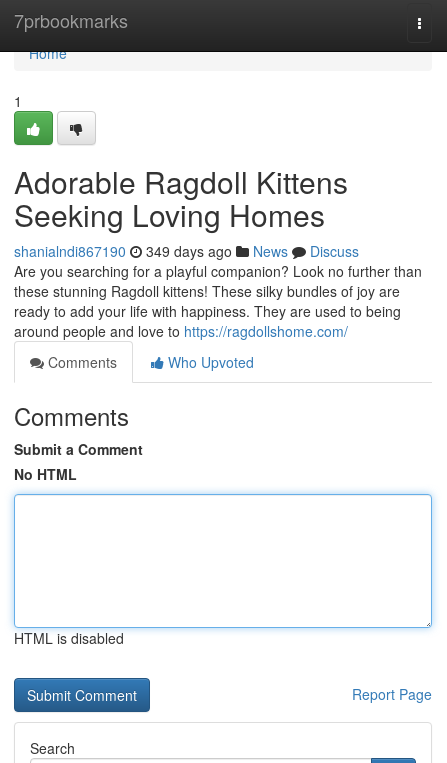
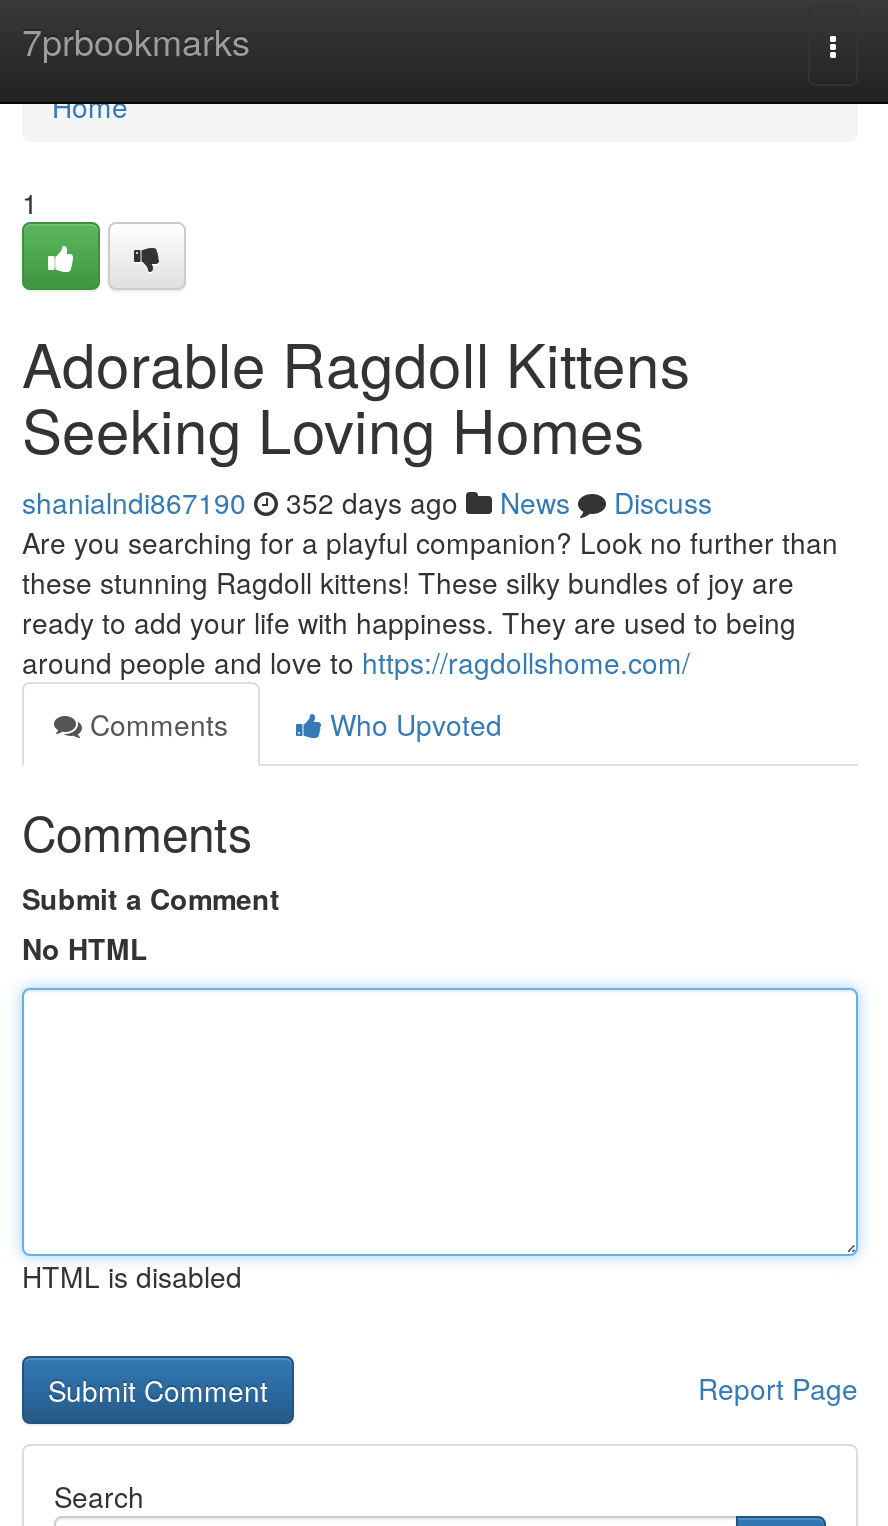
[14,241,359,261] shanialndi867190 349 days ago News Discuss -> [22,482,712,522] shanialndi867190 352 days ago News Discuss

